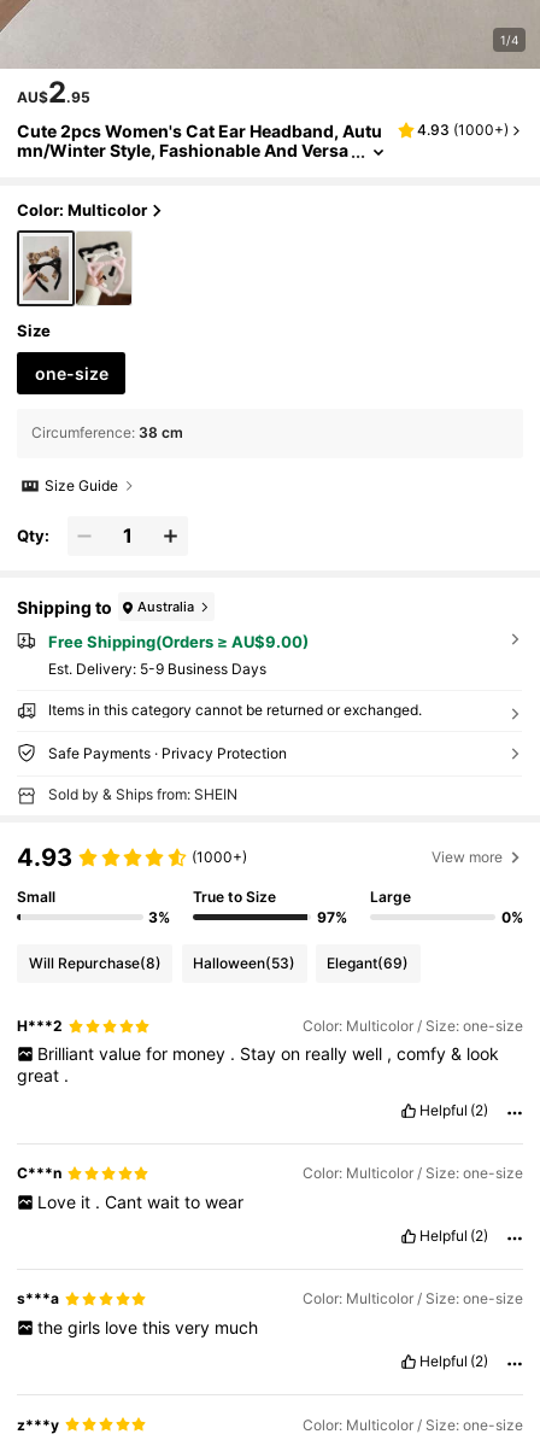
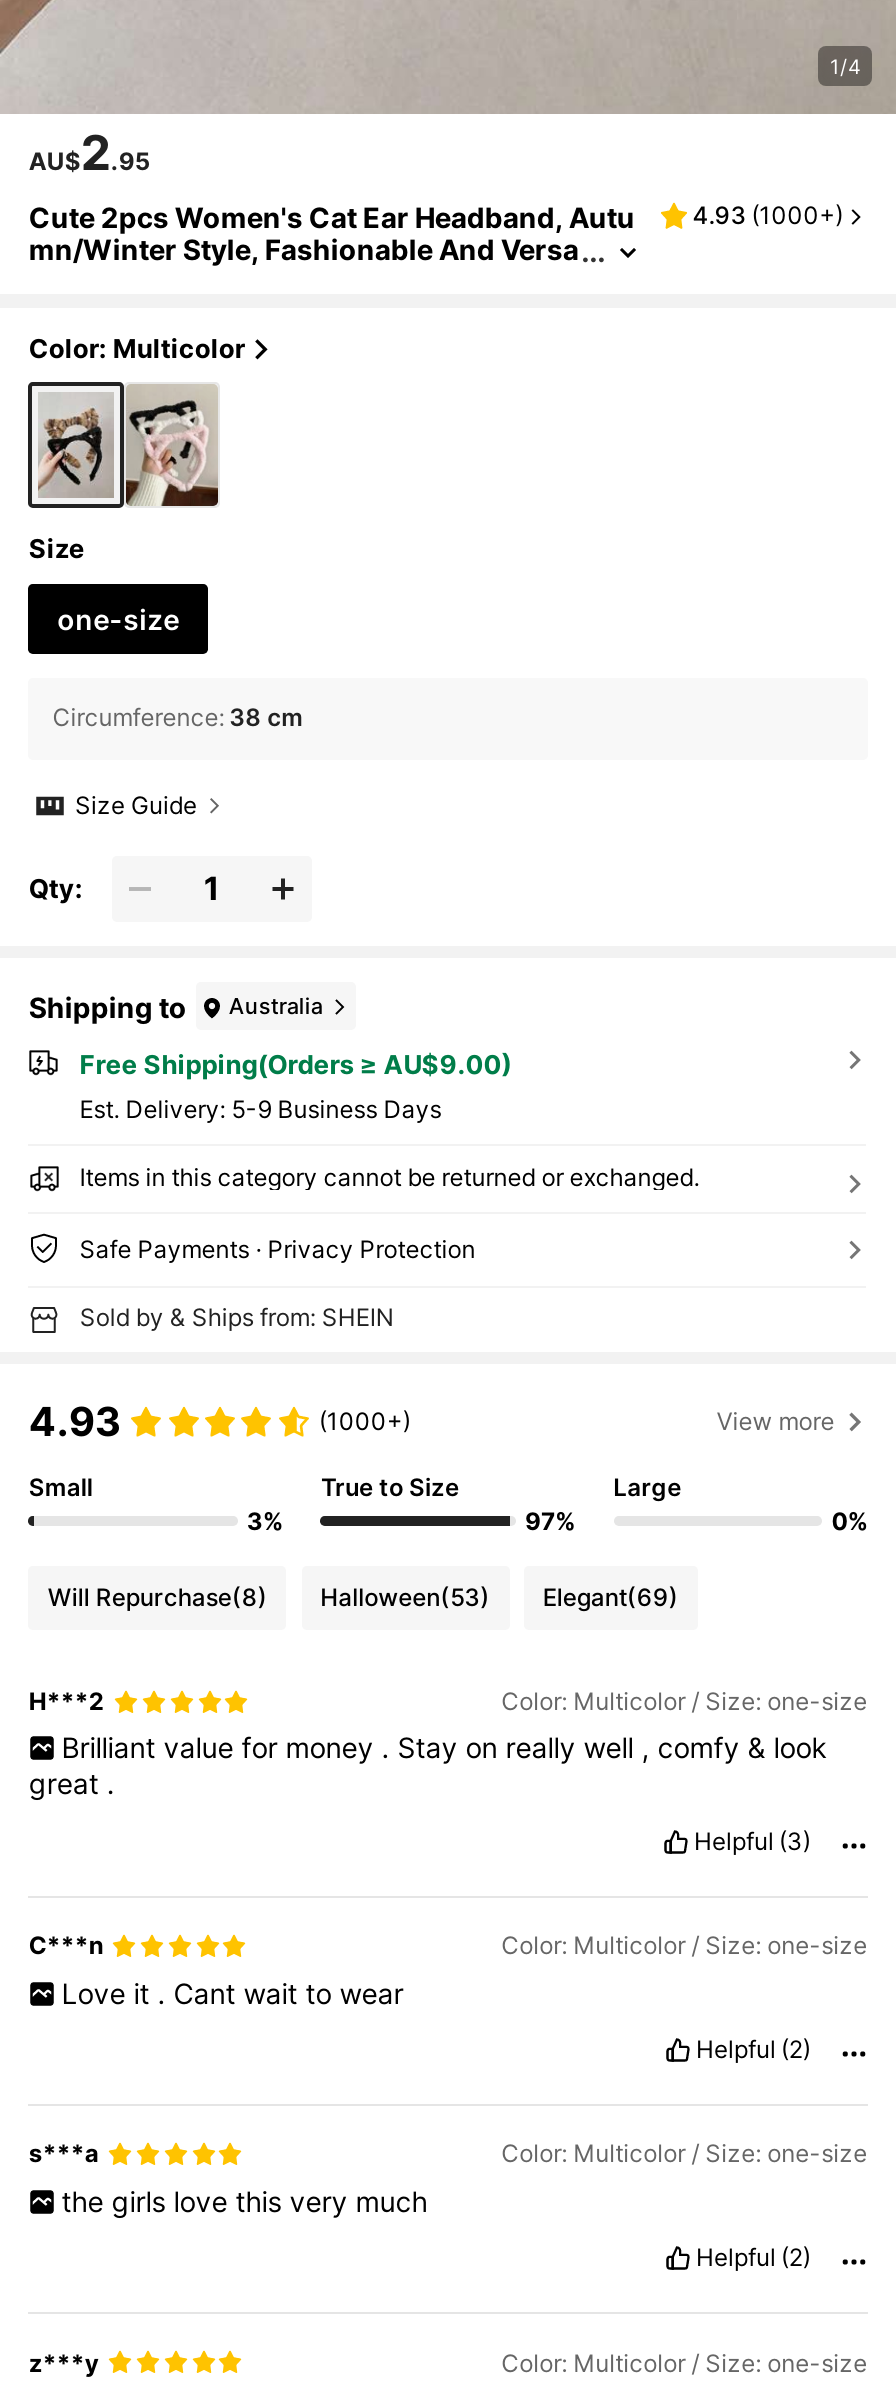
[419,1101,489,1119] Helpful (2) -> [694,1825,811,1855] Helpful (3)

